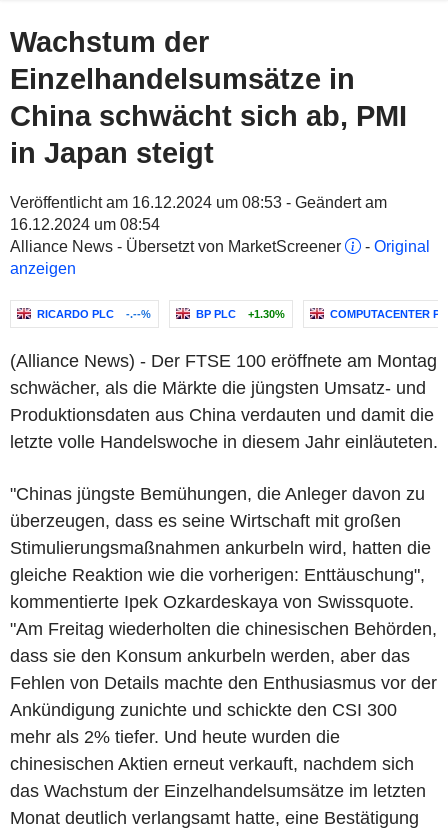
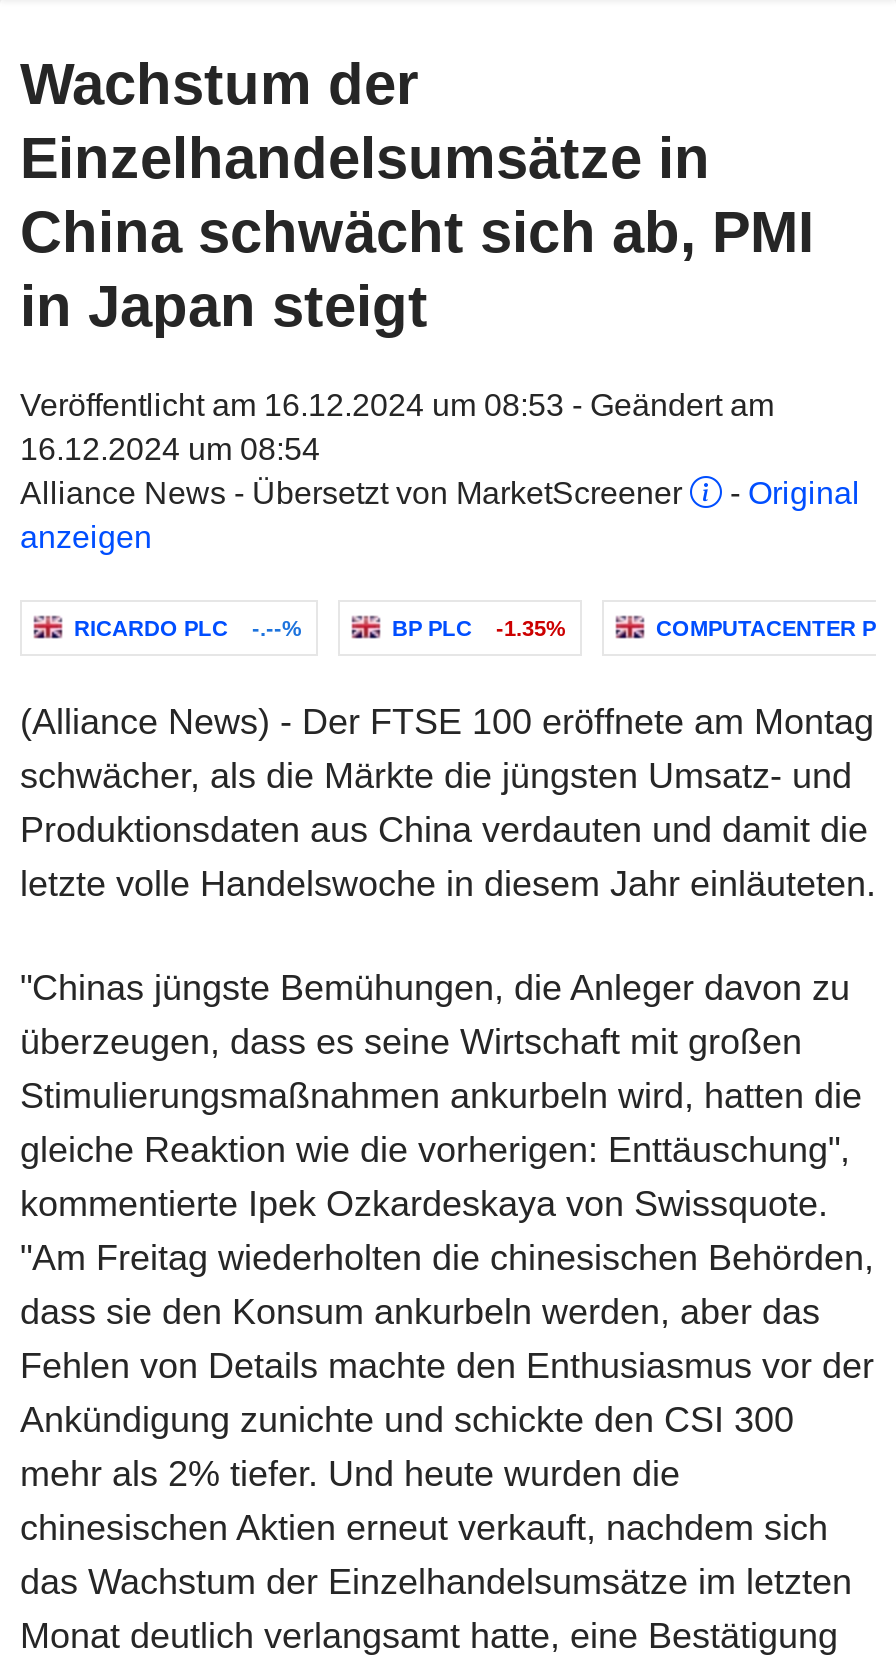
[196,308,285,320] BP PLC +1.30% -> [392,616,566,640] BP PLC -1.35%

